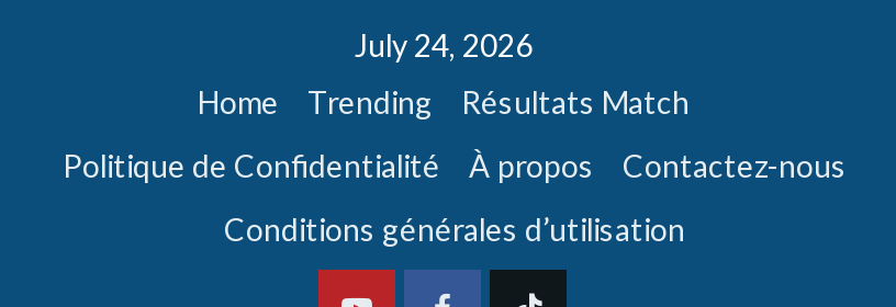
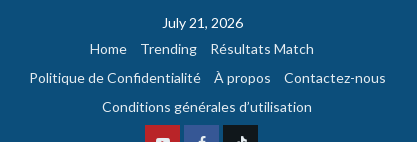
[355,26,533,64] July 24, 2026 -> [161,14,242,31] July 21, 2026

